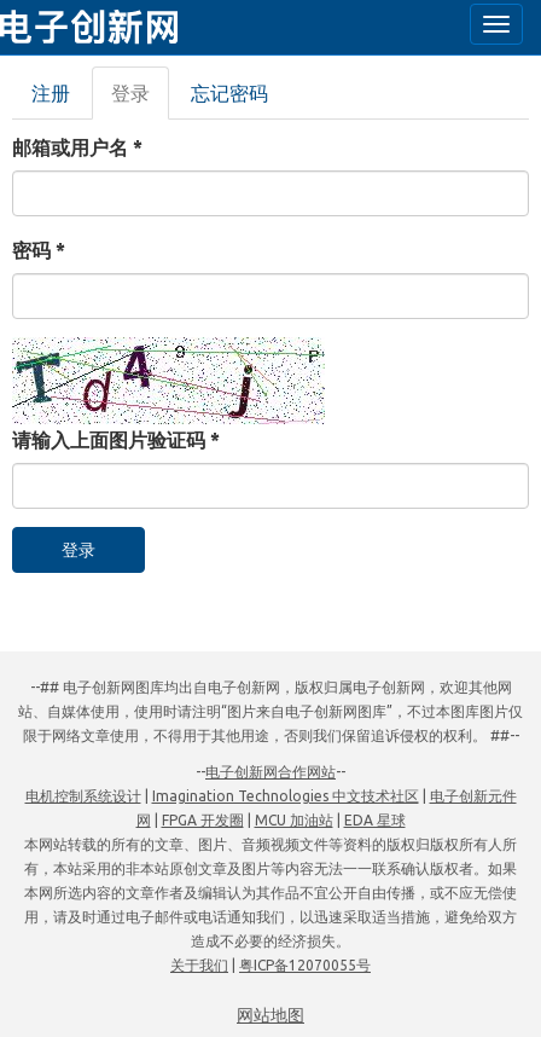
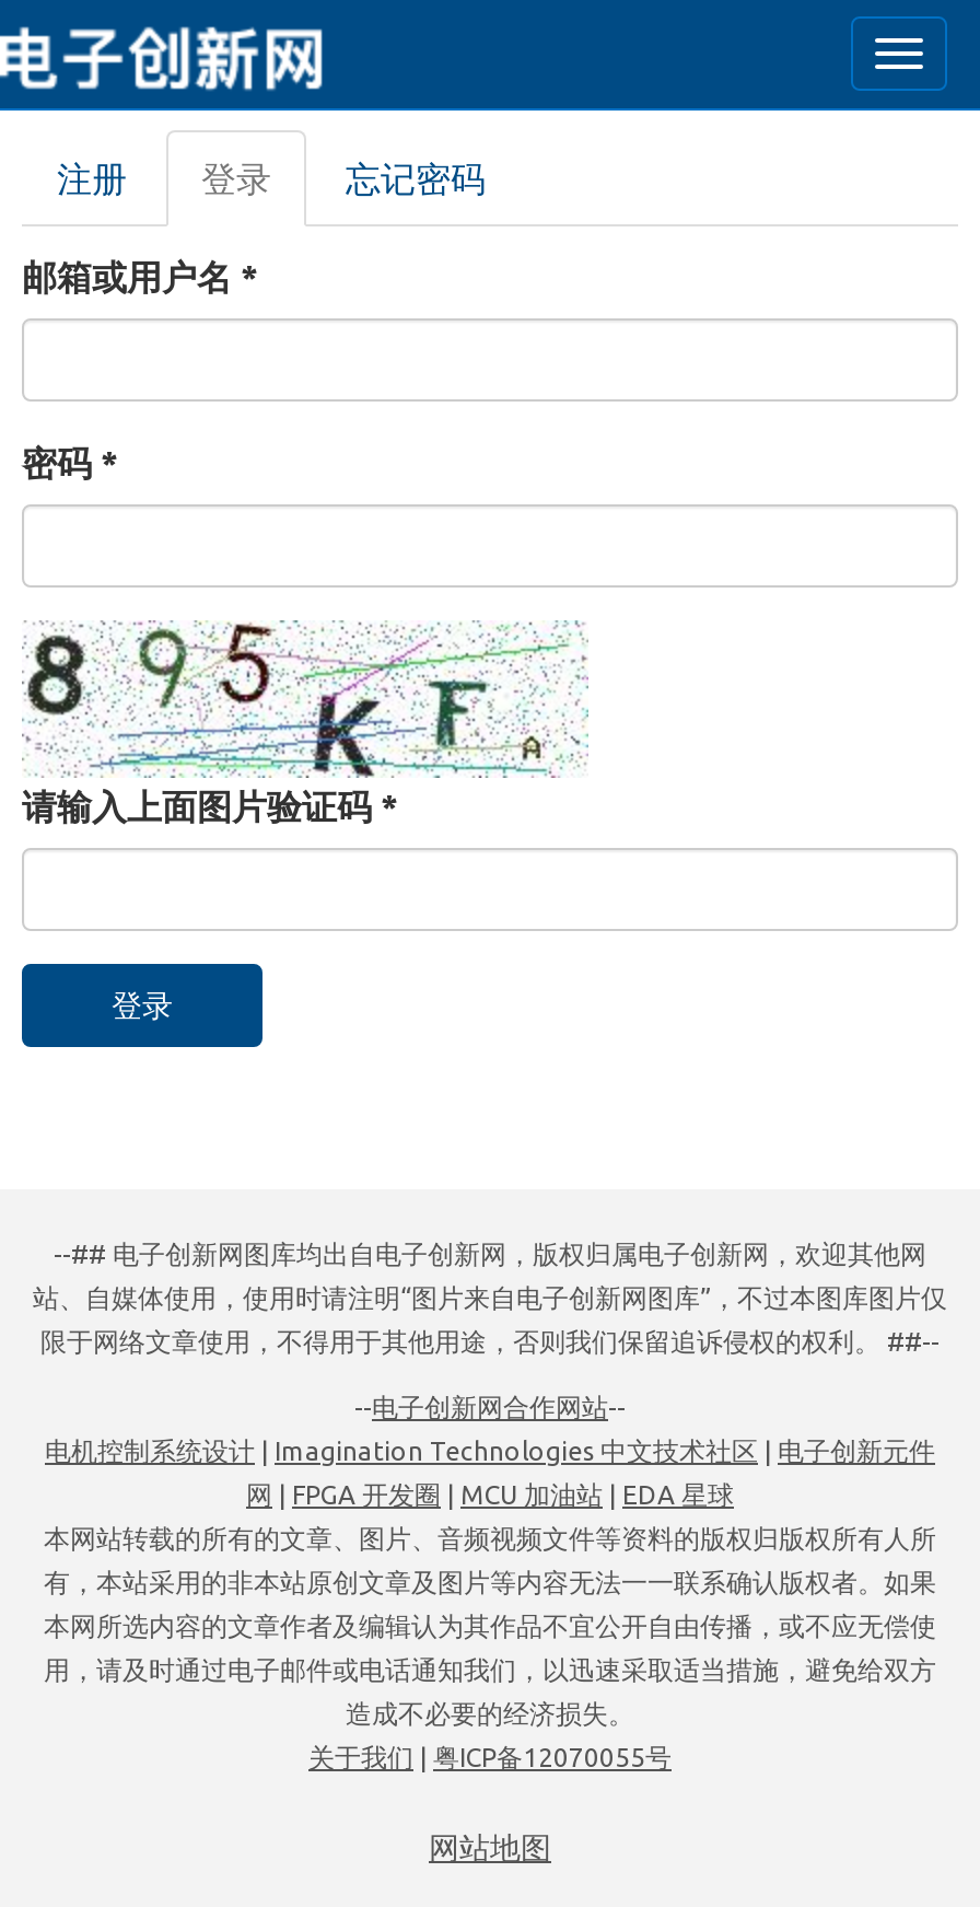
[12,337,325,424] [image] -> [26,623,586,778] [image]

